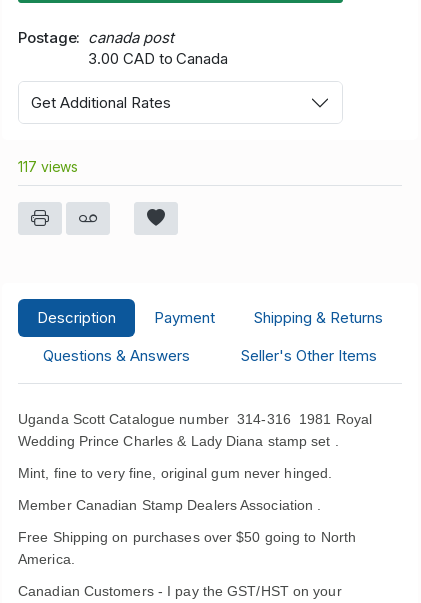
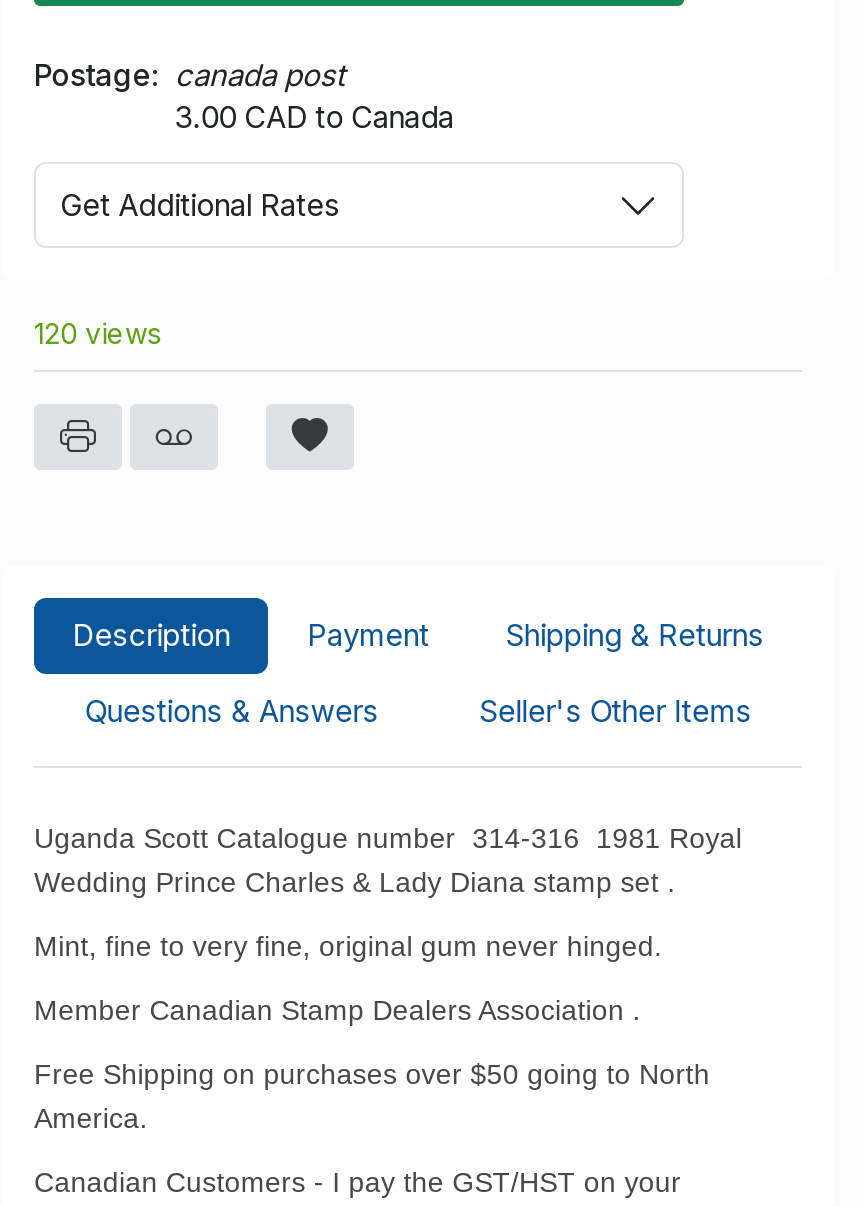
[18,158,78,175] 117 views -> [34,316,161,350] 120 views

